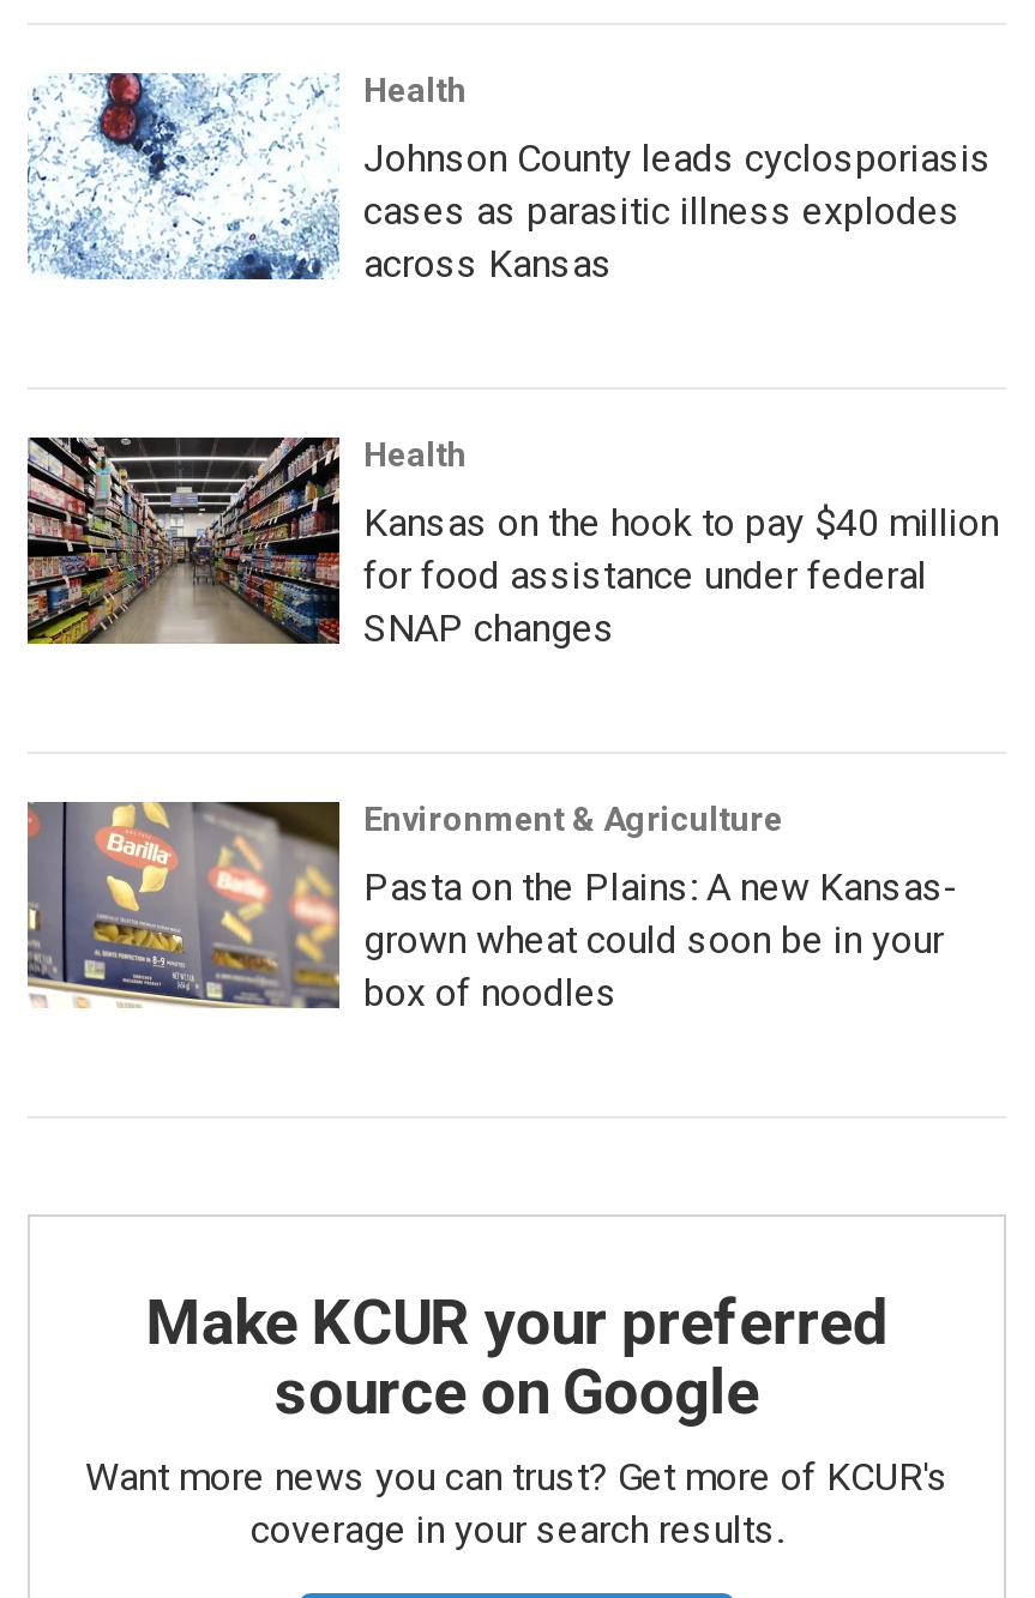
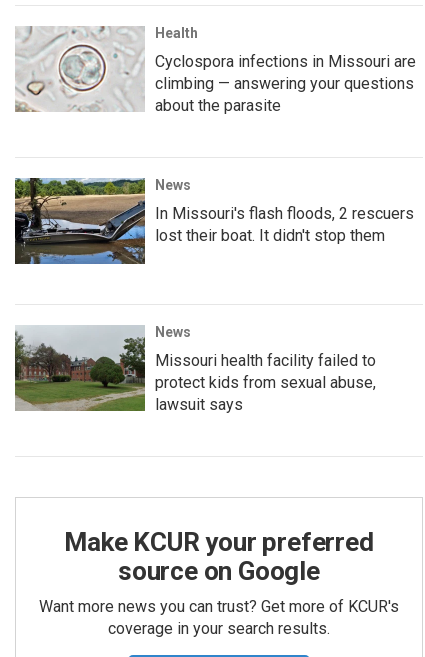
[28,71,992,287] [image] | Johnson County leads cyclosporiasis | cases as parasitic illness explodes | across Kansas -> [14,25,416,115] [image] | Cyclospora infections in Missouri are | climbing — answering your questions | about the parasite
[25,435,467,646] [image] | Health -> [15,177,191,265] [image] | News
[363,500,999,651] Kansas on the hook to pay $40 million | for food assistance under federal | SNAP changes -> [155,204,414,245] In Missouri's flash floods, 2 rescuers | lost their boat. It didn't stop them
[25,800,783,1011] [image] | Environment & Agriculture -> [14,324,191,412] [image] | News
[363,864,958,1015] Pasta on the Plains: A new Kansas- | grown wheat could soon be in your | box of noodles -> [155,351,376,414] Missouri health facility failed to | protect kids from sexual abuse, | lawsuit says

